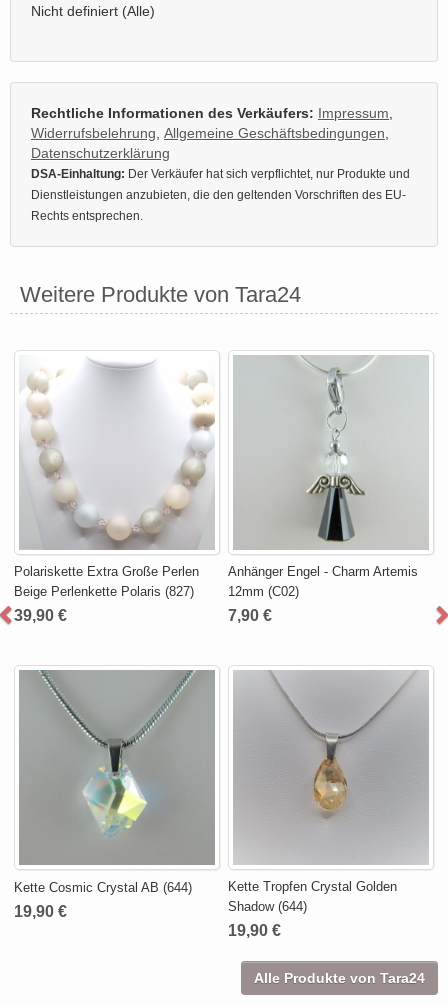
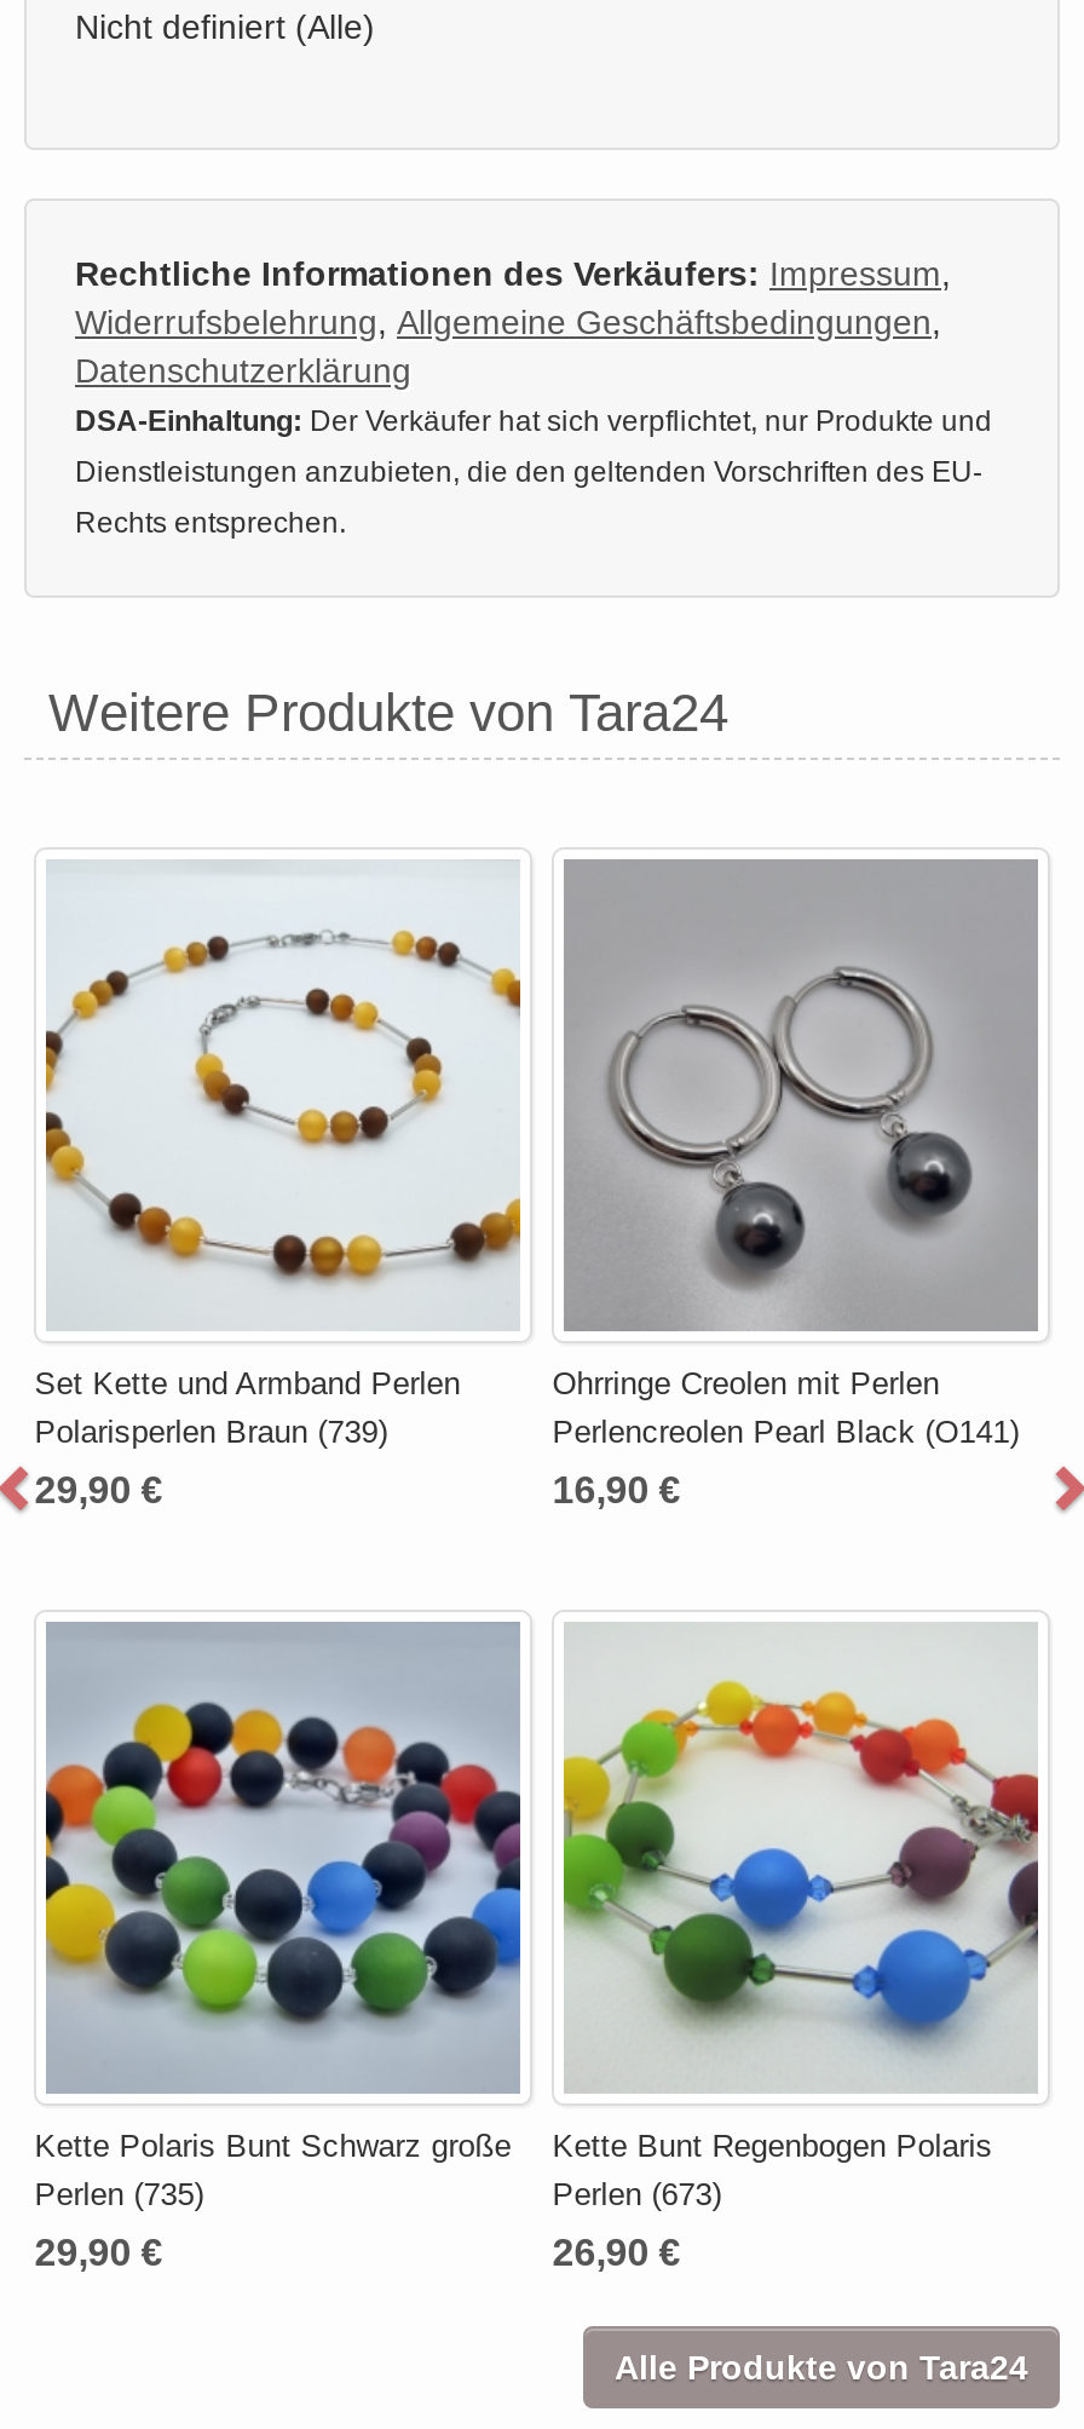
[14,356,215,599] [image] | Polariskette Extra Große Perlen | Beige Perlenkette Polaris (827) -> [35,859,523,1451] [image] | Set Kette und Armband Perlen | Polarisperlen Braun (739)
[228,355,428,599] [image] | Anhänger Engel - Charm Artemis | 12mm (C02) -> [552,859,1038,1451] [image] | Ohrringe Creolen mit Perlen | Perlencreolen Pearl Black (O141)
[14,607,67,624] 39,90 € -> [35,1470,163,1511] 29,90 €
[228,607,272,624] 7,90 € -> [552,1470,681,1511] 16,90 €
[14,669,216,895] [image] | Kette Cosmic Crystal AB (644) -> [35,1622,523,2213] [image] | Kette Polaris Bunt Schwarz große | Perlen (735)
[228,670,430,914] [image] | Kette Tropfen Crystal Golden | Shadow (644) -> [552,1627,1040,2213] [image] | Kette Bunt Regenbogen Polaris | Perlen (673)
[14,903,67,920] 19,90 € -> [35,2233,163,2274] 29,90 €
[228,922,281,939] 19,90 € -> [552,2233,681,2274] 26,90 €

